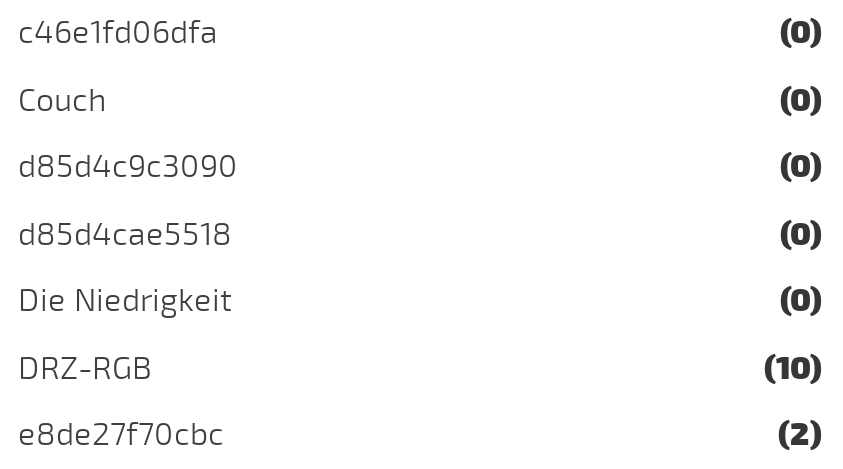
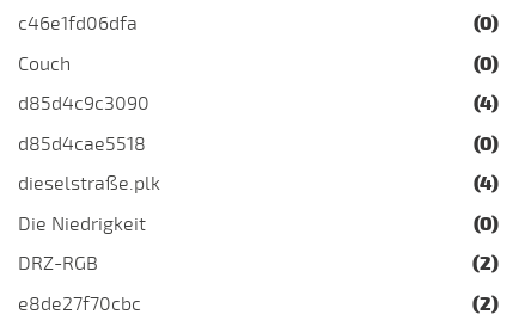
[780,147,822,187] (0) -> [474,92,499,116] (4)
none -> [18,172,499,196] dieselstraße.plk | (4)
[764,349,822,389] (10) -> [472,252,499,276] (2)

